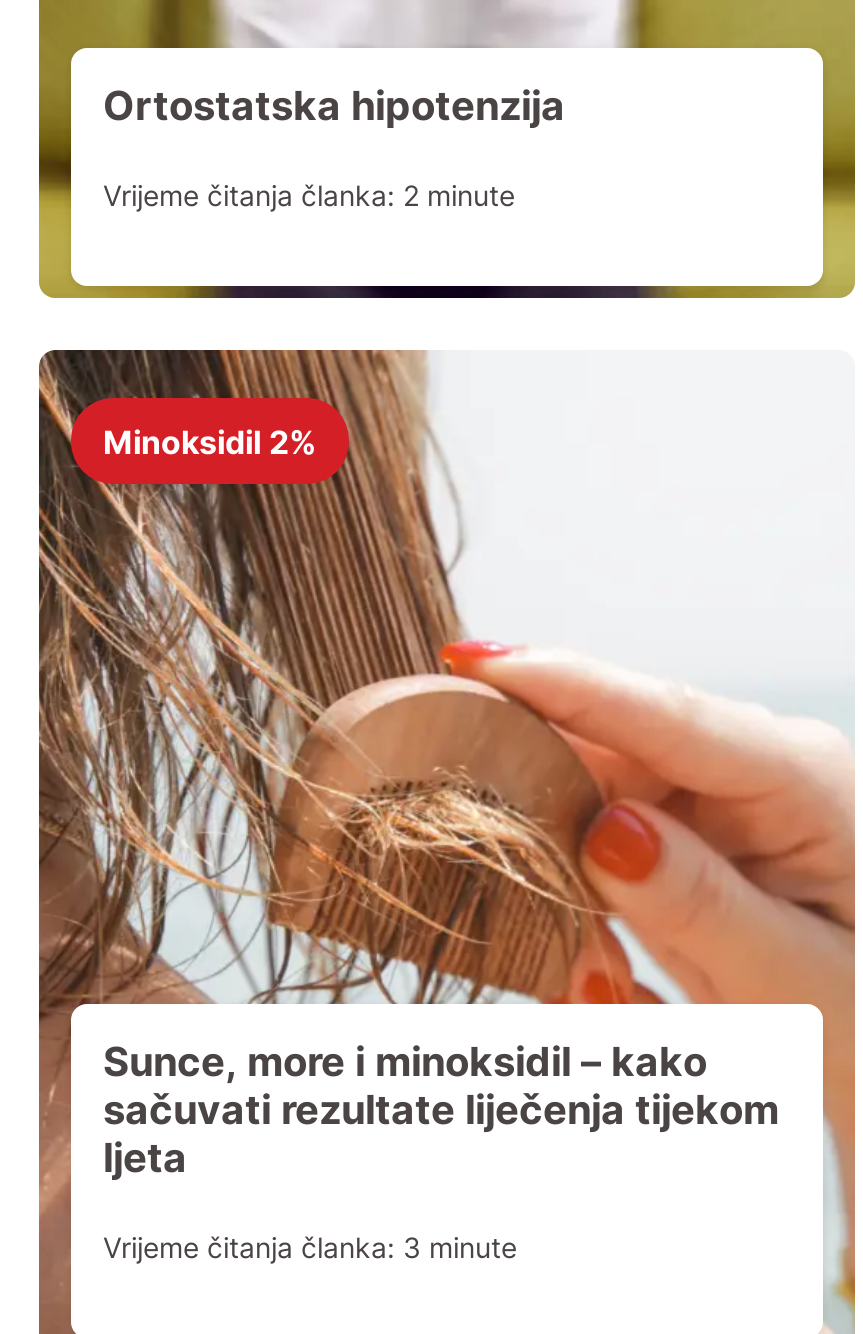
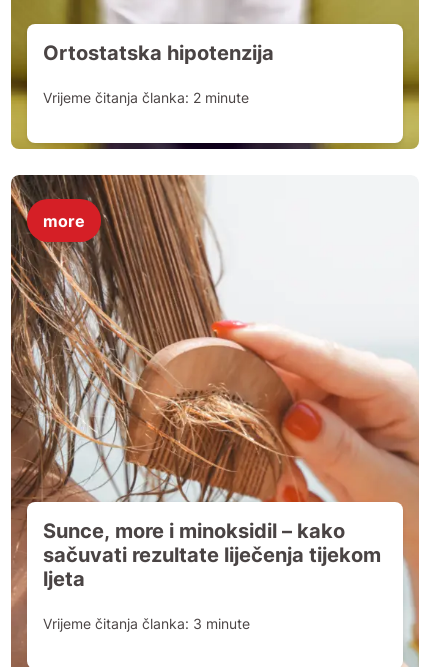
[103,416,317,464] Minoksidil 2% -> [43,208,85,232] more

